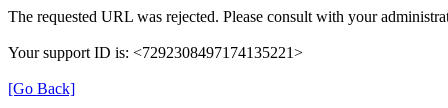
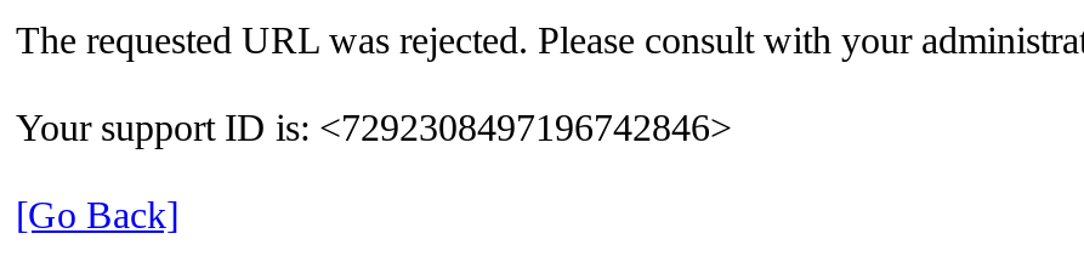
[8,44,303,61] Your support ID is: <7292308497174135221> -> [16,107,732,148] Your support ID is: <7292308497196742846>

